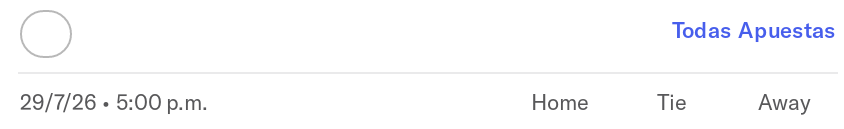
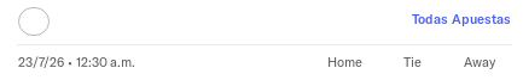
[20,88,208,116] 29/7/26 • 5:00 p.m. -> [18,54,135,70] 23/7/26 • 12:30 a.m.

